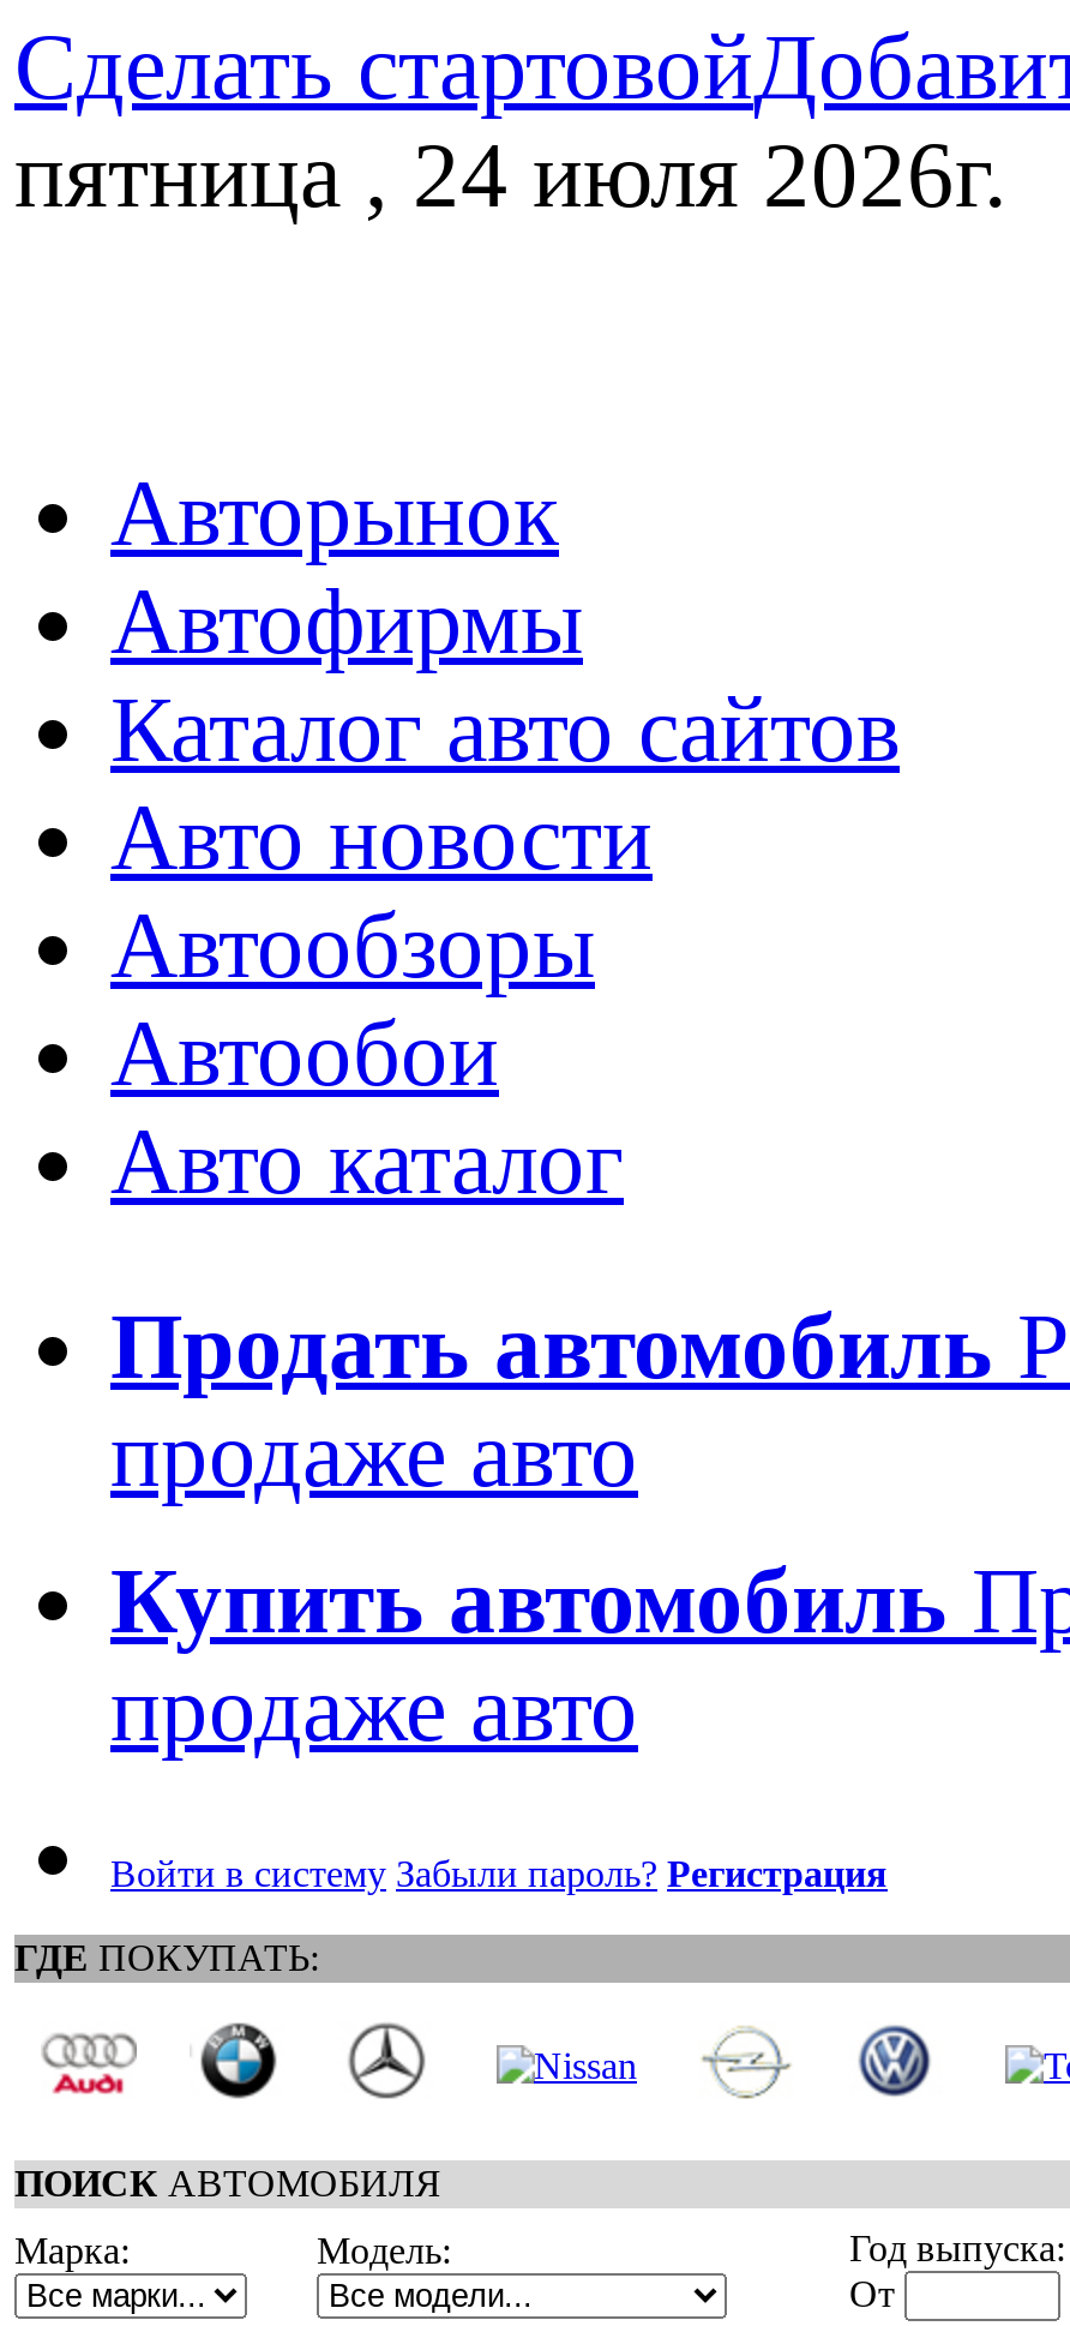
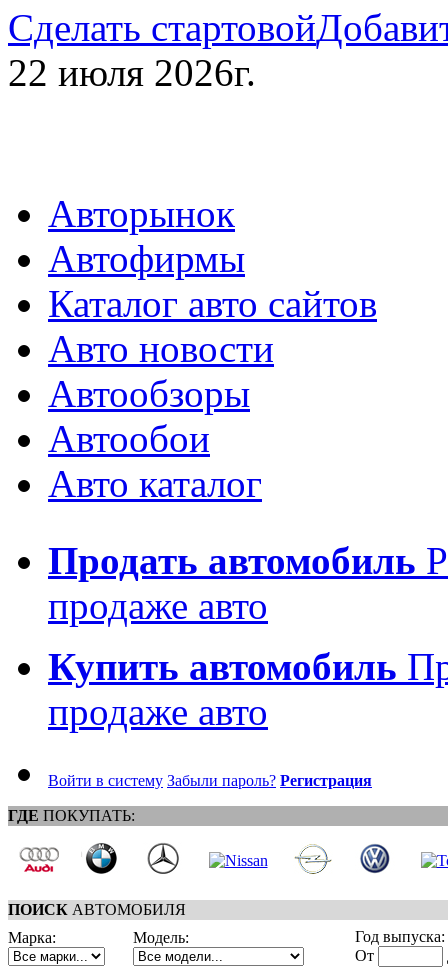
[14,122,1008,226] пятница , 24 июля 2026г. -> [8,51,256,94] 22 июля 2026г.

